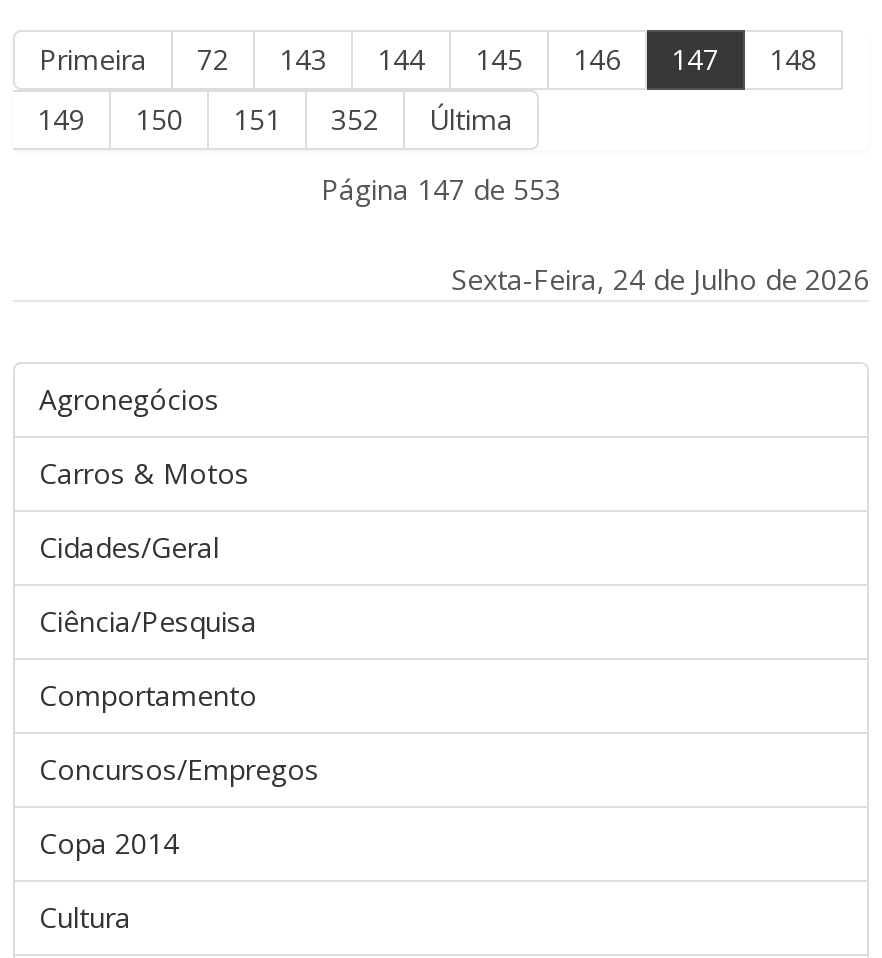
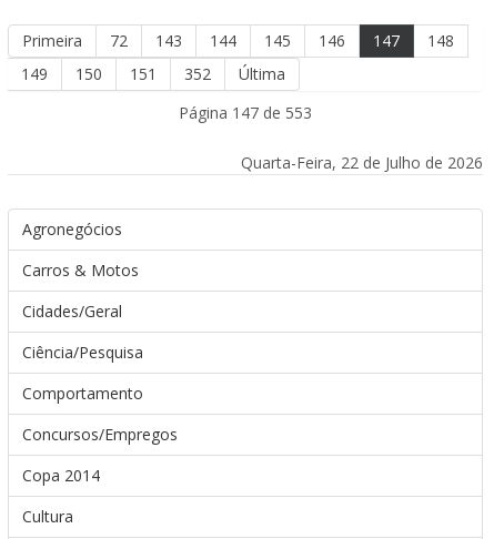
[451,260,869,298] Sexta-Feira, 24 de Julho de 2026 -> [241,152,483,173] Quarta-Feira, 22 de Julho de 2026

